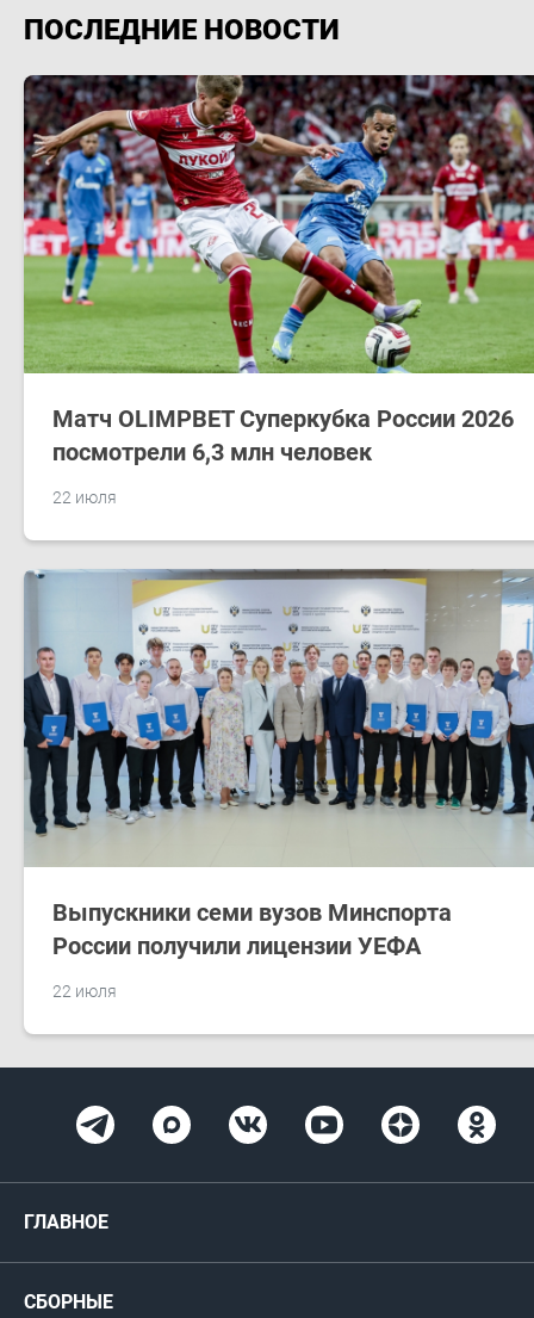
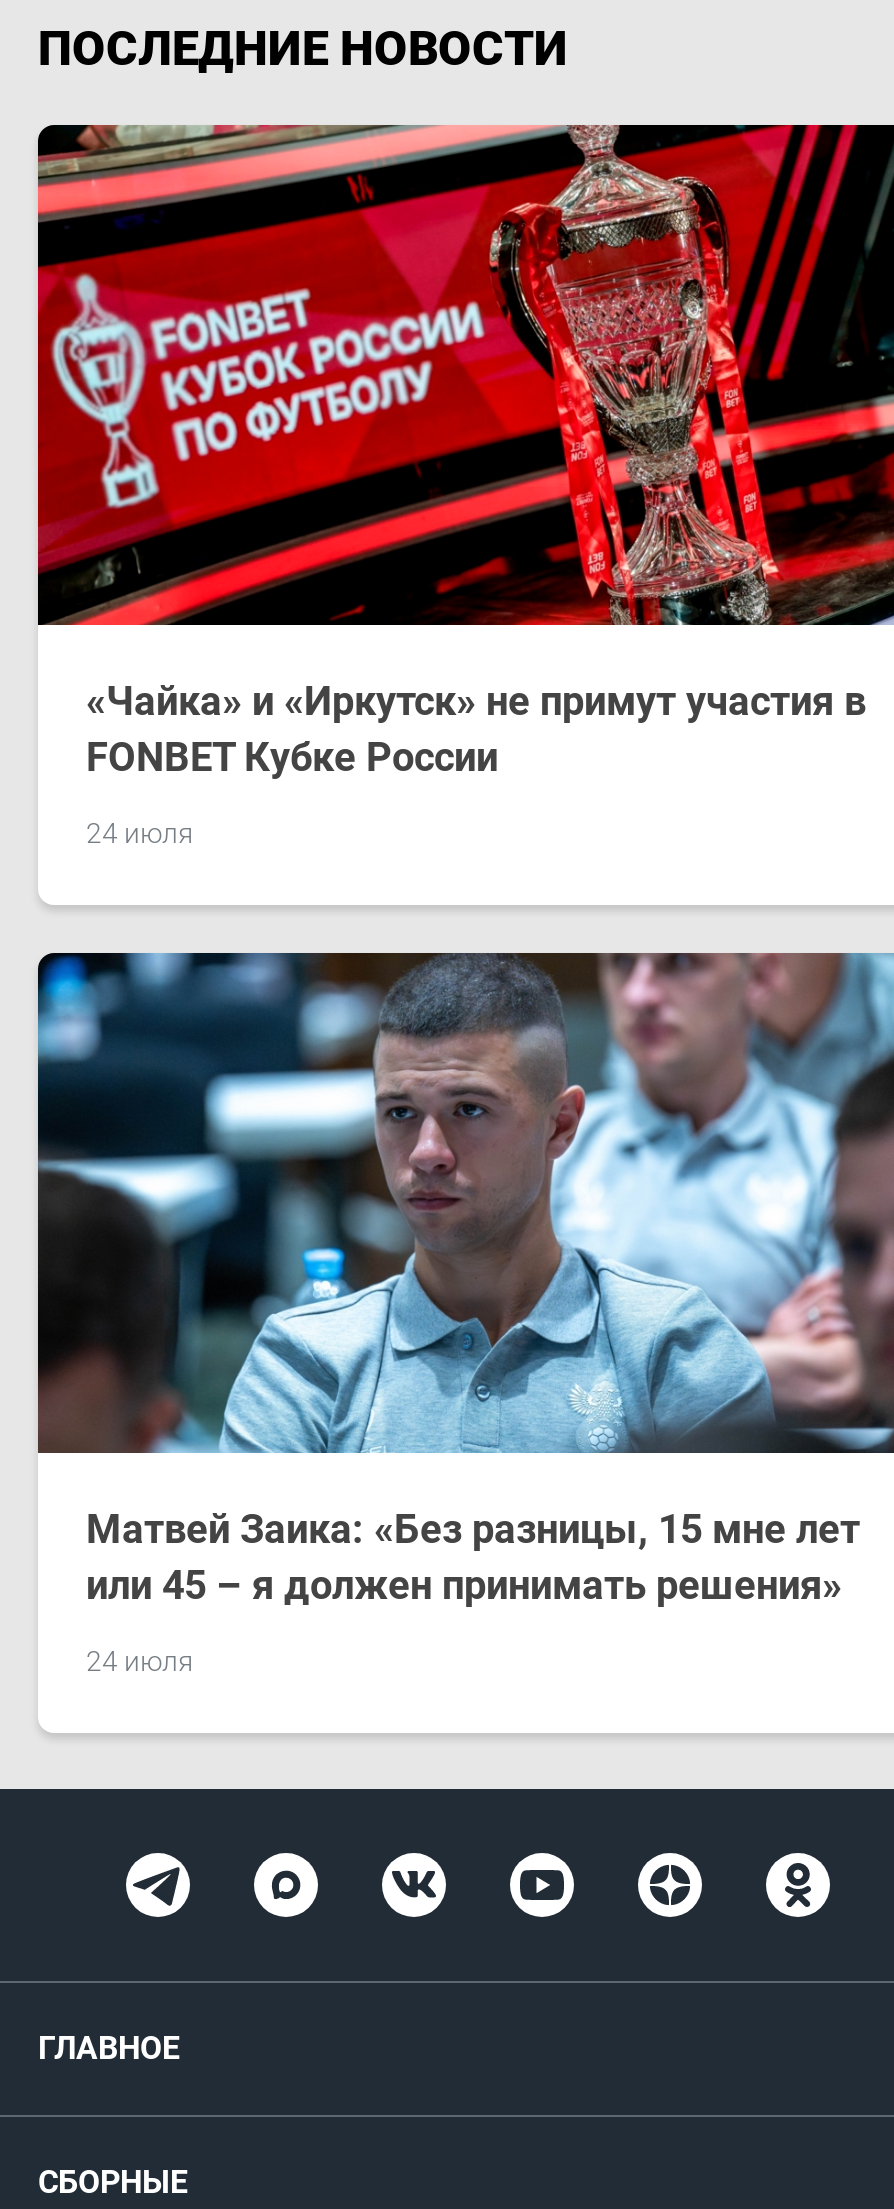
[23,74,530,466] [image] | Матч OLIMPBET Суперкубка России 2026 | посмотрели 6,3 млн человек -> [36,123,888,781] [image] | «Чайка» и «Иркутск» не примут участия в | FONBET Кубке России
[52,488,117,507] 22 июля -> [86,817,194,849] 24 июля
[24,569,530,960] [image] | Выпускники семи вузов Минспорта | России получили лицензии УЕФА -> [36,951,888,1609] [image] | Матвей Заика: «Без разницы, 15 мне лет | или 45 – я должен принимать решения»
[52,982,117,1001] 22 июля -> [86,1645,194,1677] 24 июля

